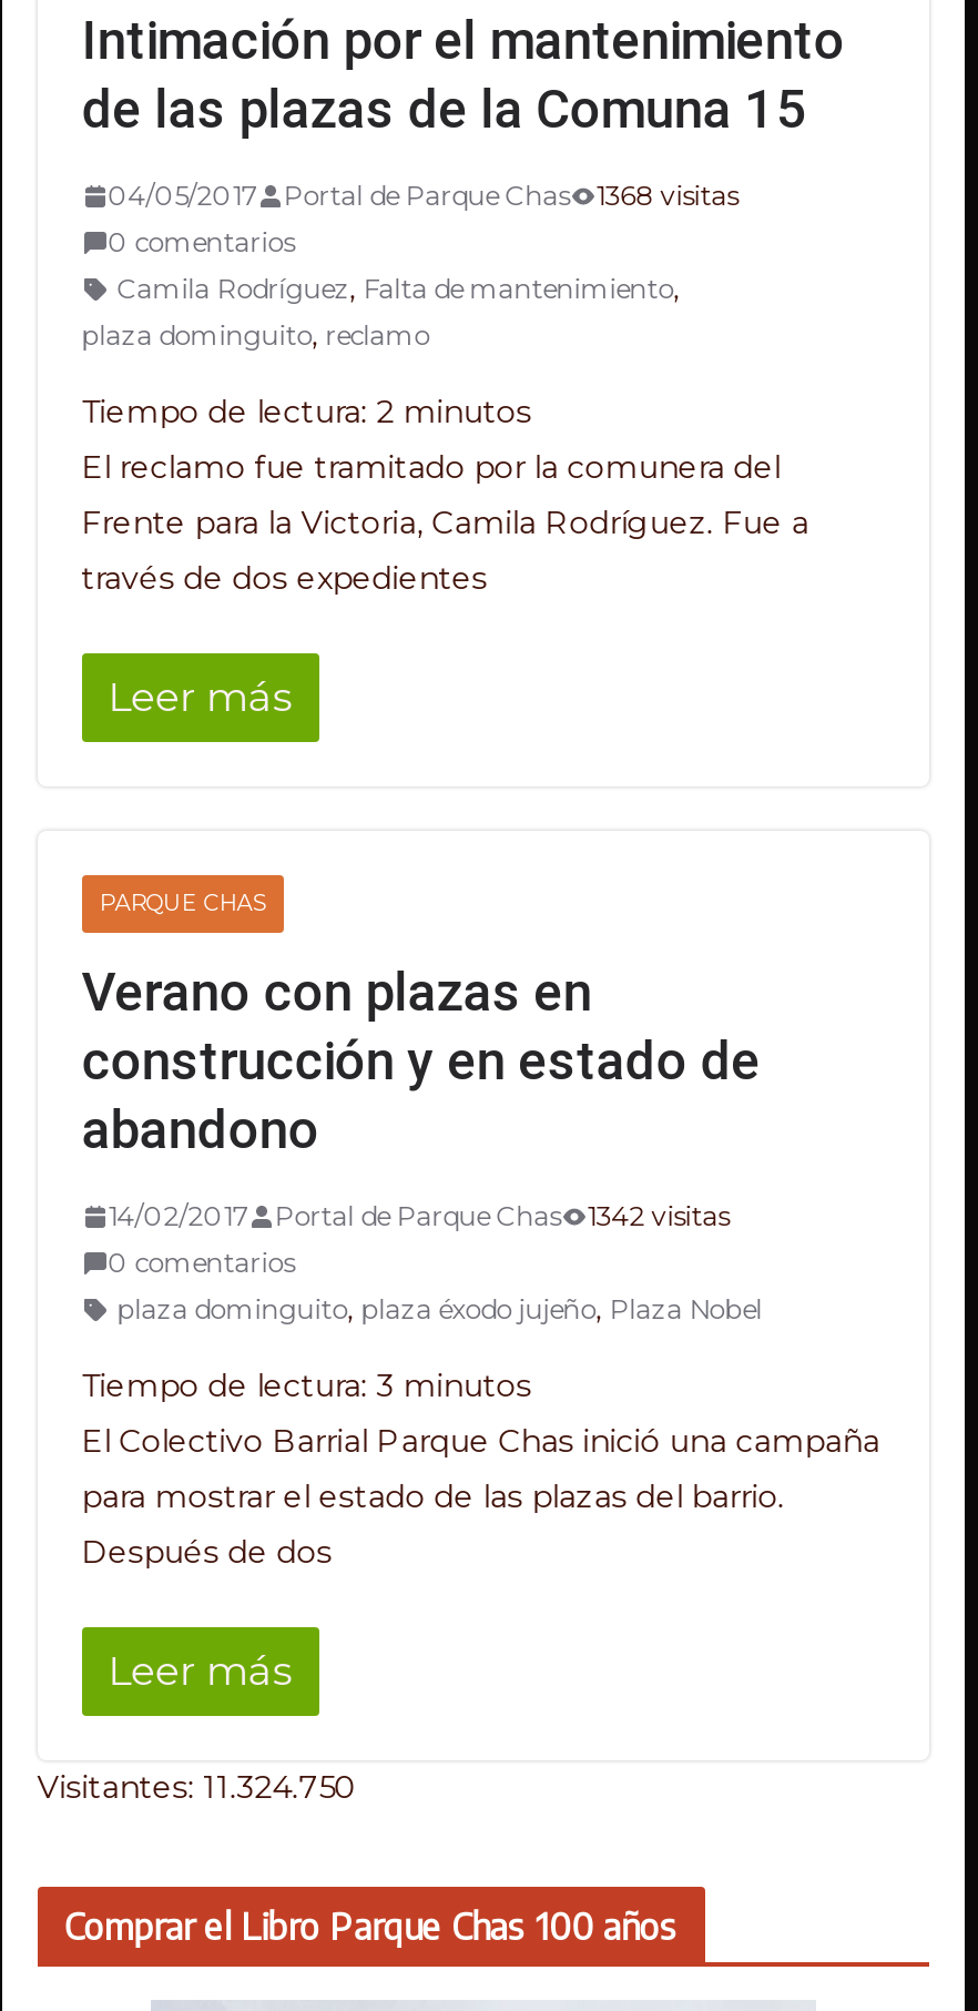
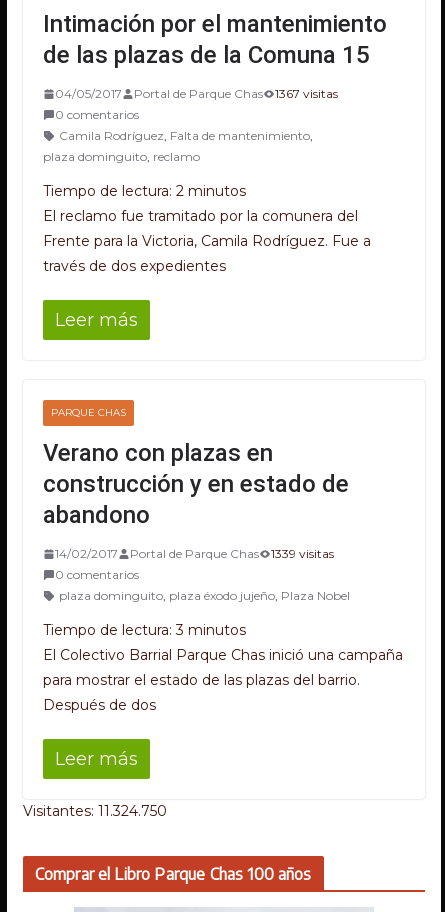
[108,179,738,212] 04/05/2017 Portal de Parque Chas 1368 visitas -> [55,86,338,101] 04/05/2017 Portal de Parque Chas 1367 visitas
[108,1199,729,1232] 14/02/2017 Portal de Parque Chas 1342 visitas -> [55,546,334,561] 14/02/2017 Portal de Parque Chas 1339 visitas

